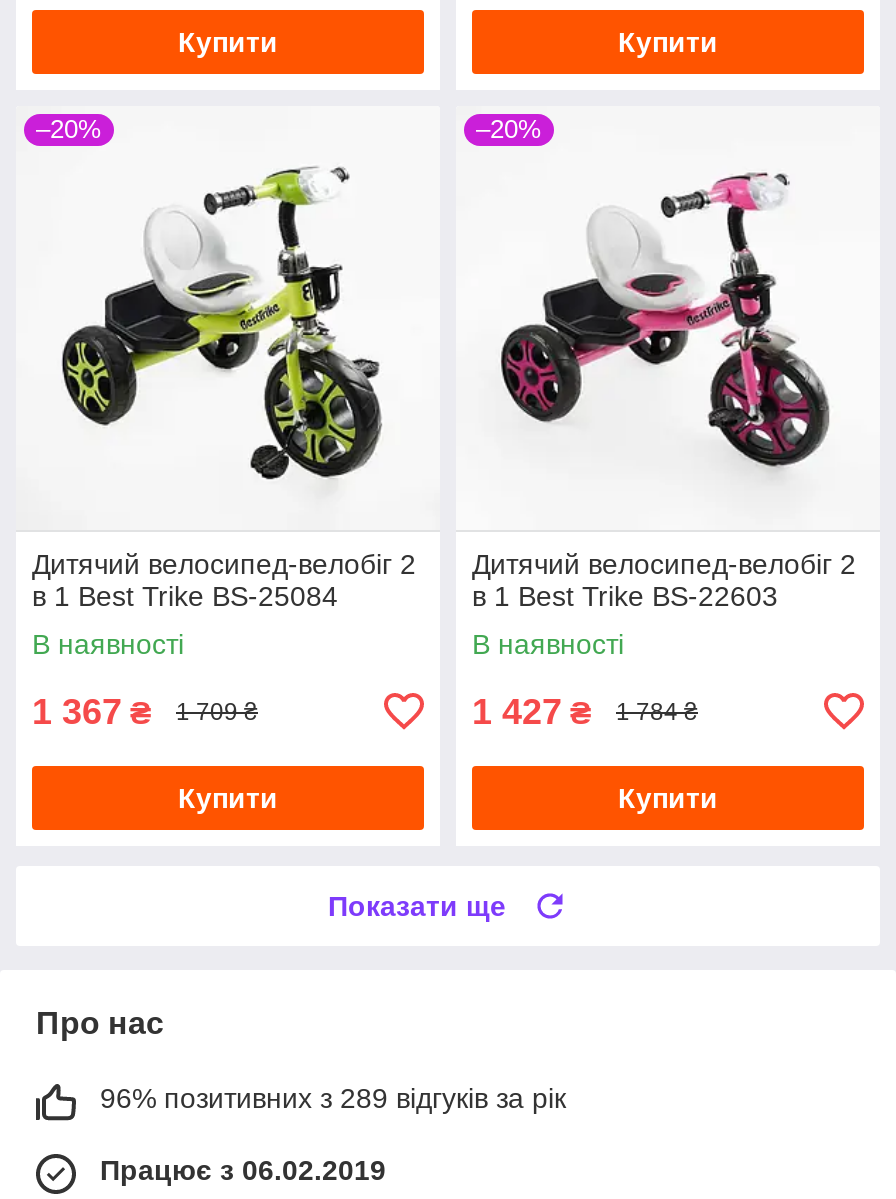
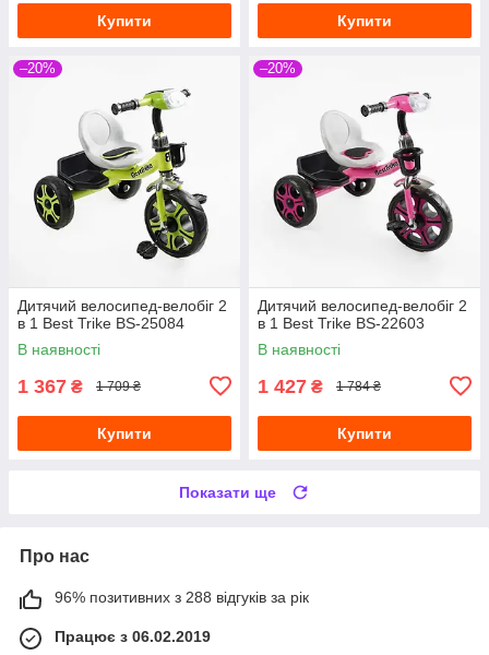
[100,1082,566,1114] 96% позитивних з 289 відгуків за рік -> [55,588,309,606] 96% позитивних з 288 відгуків за рік

